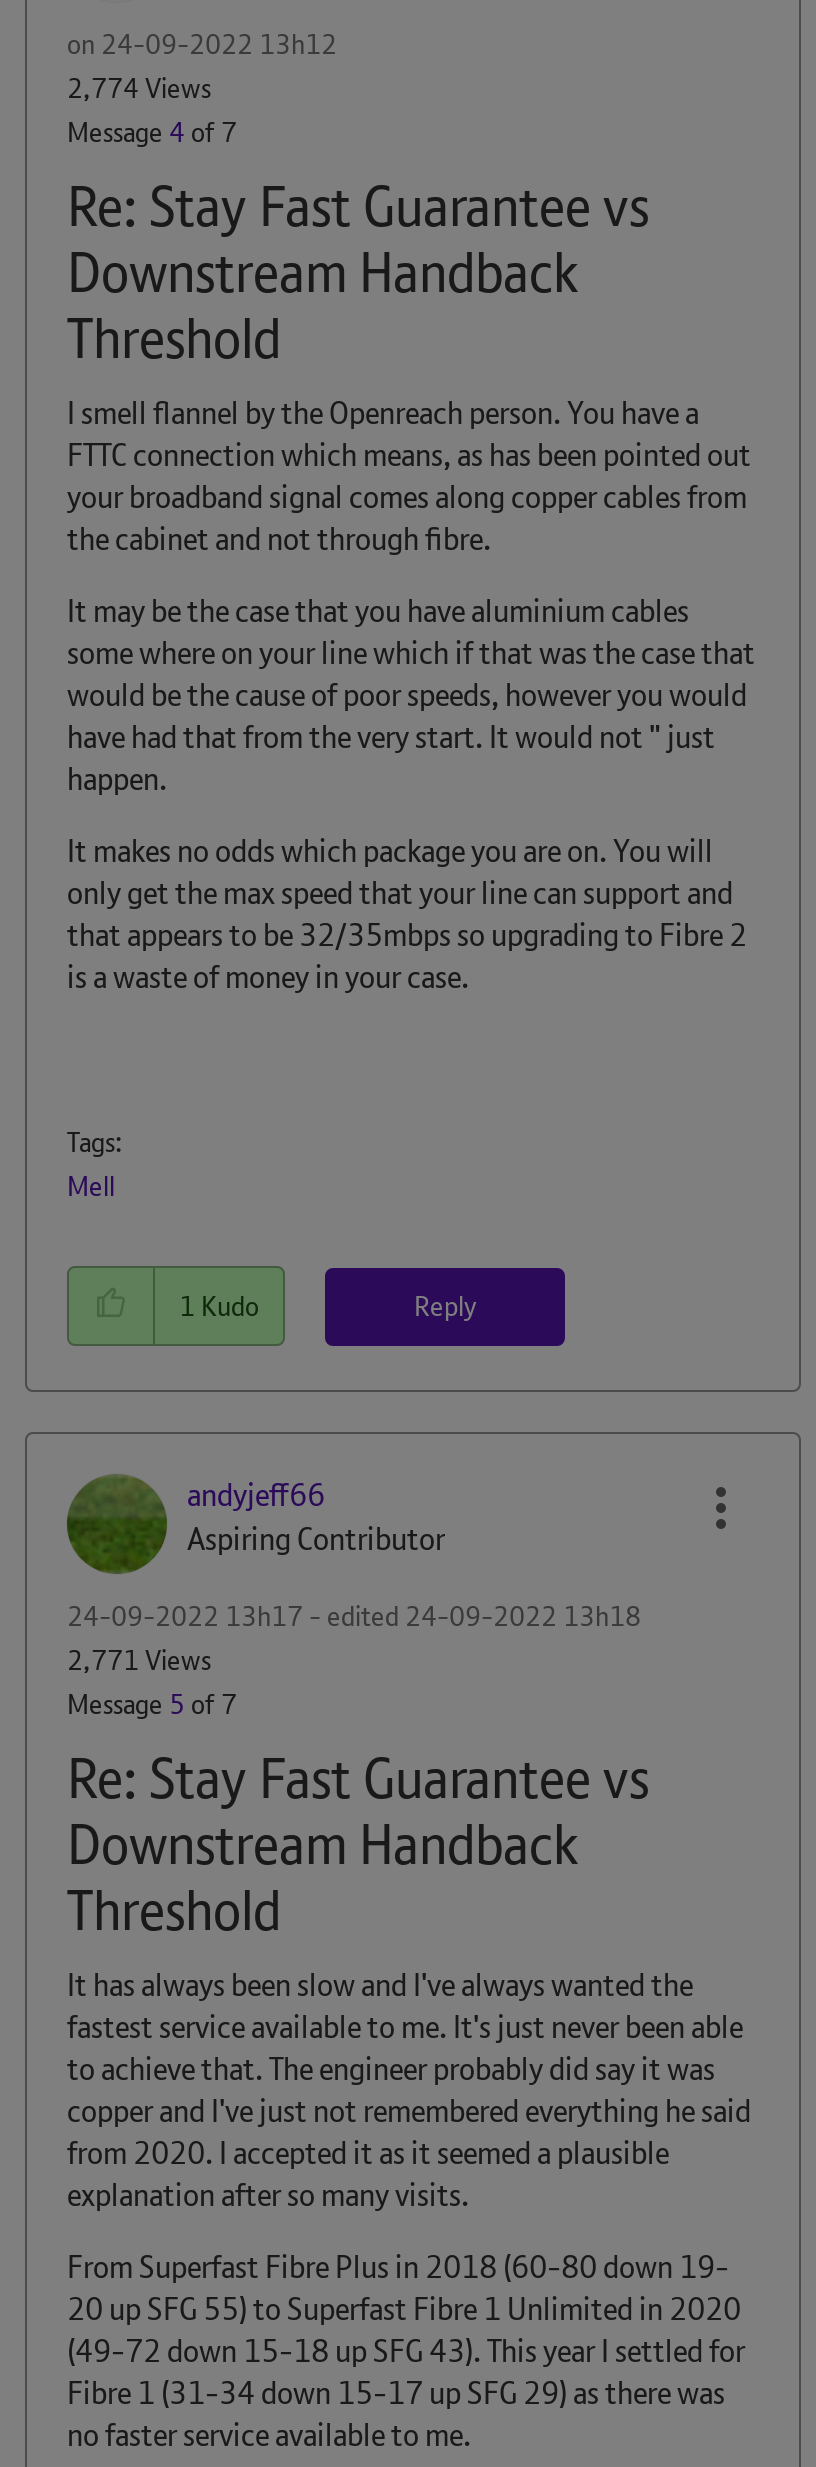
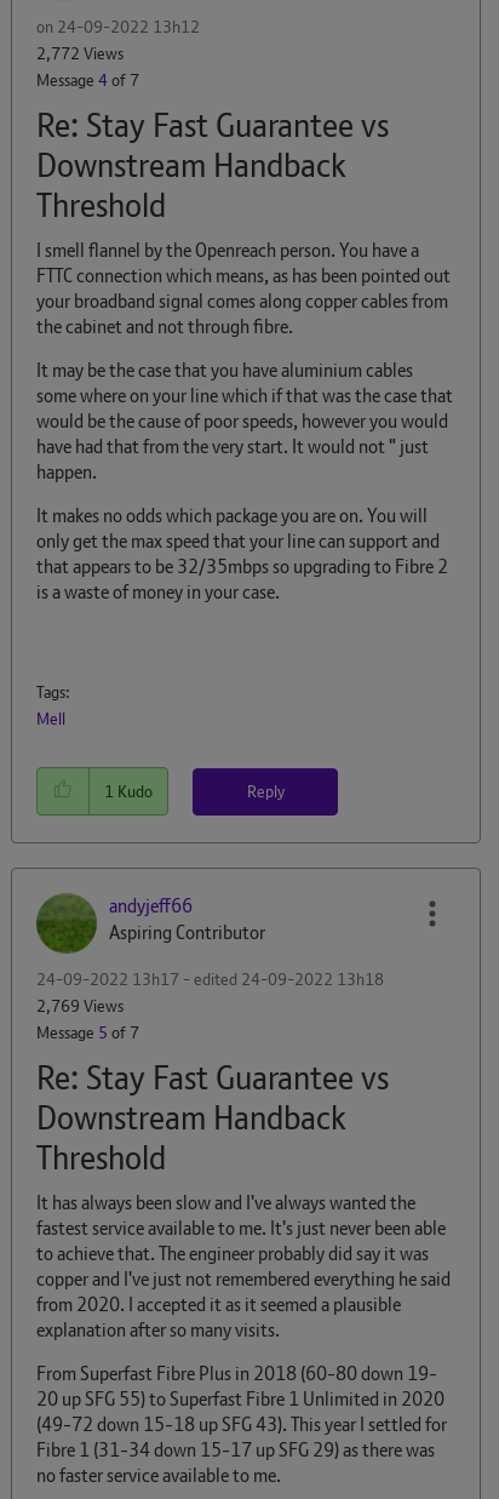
[67,69,211,105] 2,774 Views -> [36,42,124,64] 2,772 Views
[67,1642,211,1678] 2,771 Views -> [36,995,124,1017] 2,769 Views

